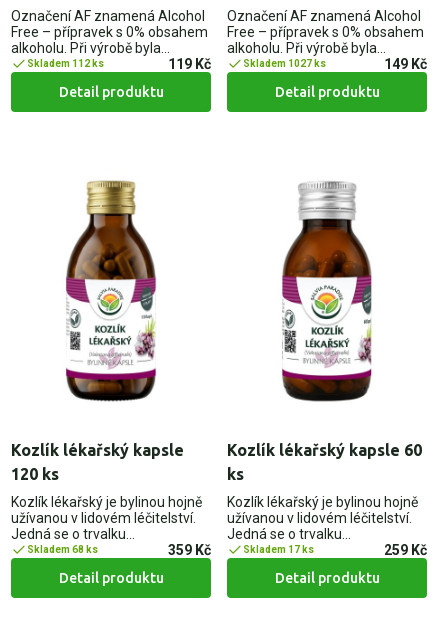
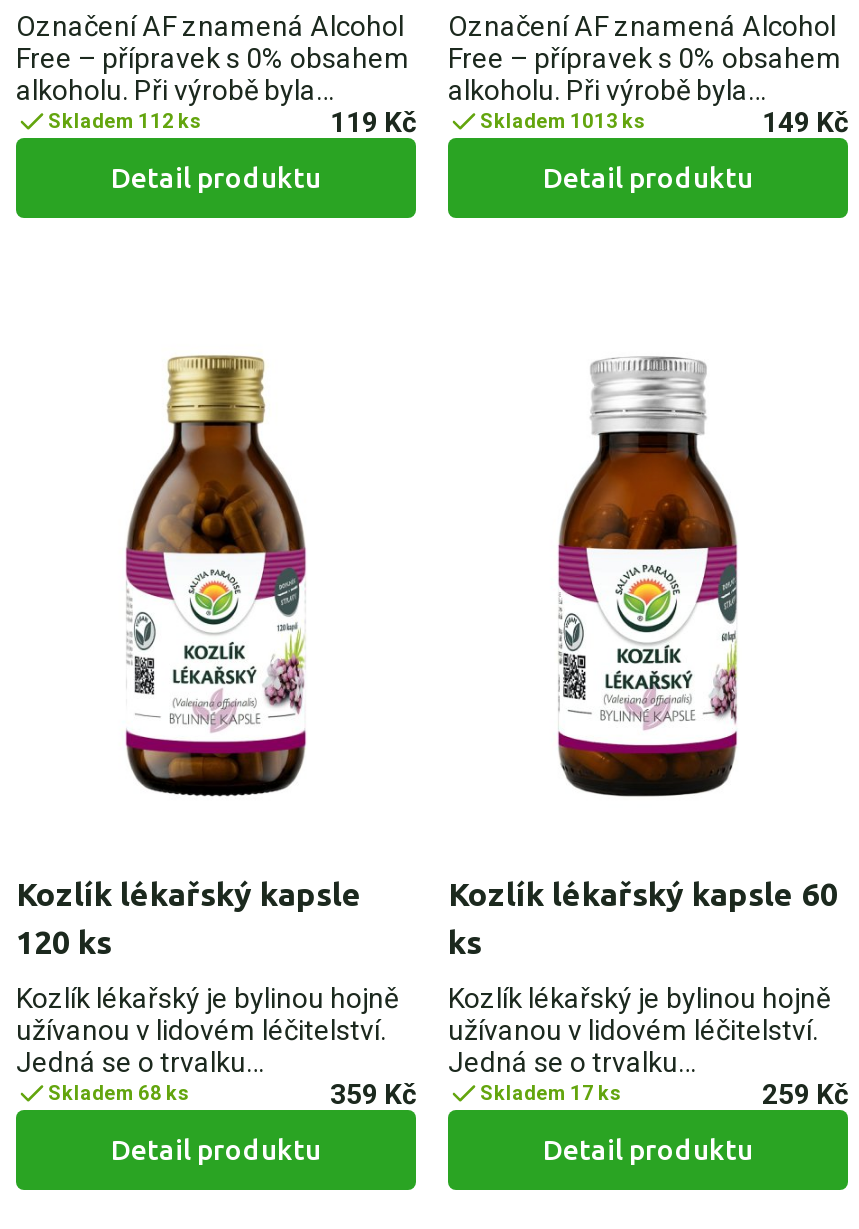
[243,58,326,69] Skladem 1027 ks -> [480,111,646,133] Skladem 1013 ks

